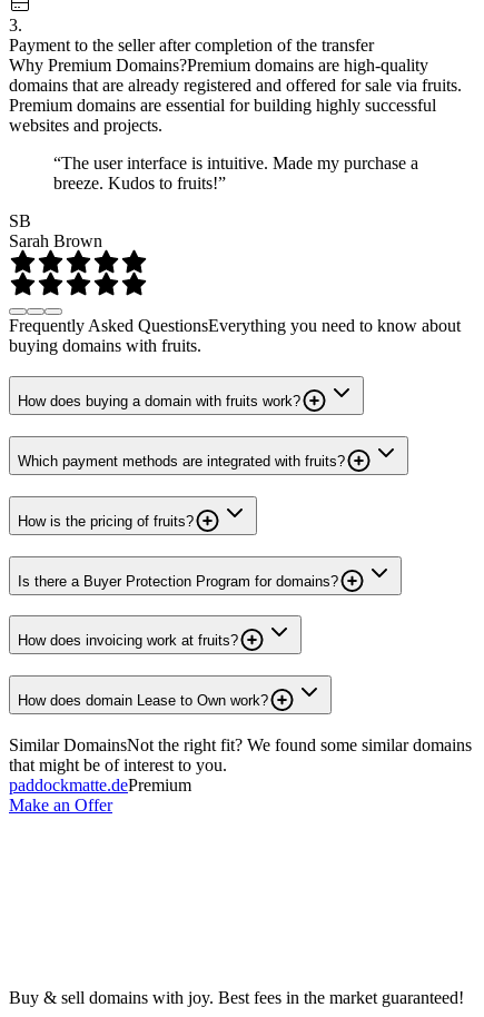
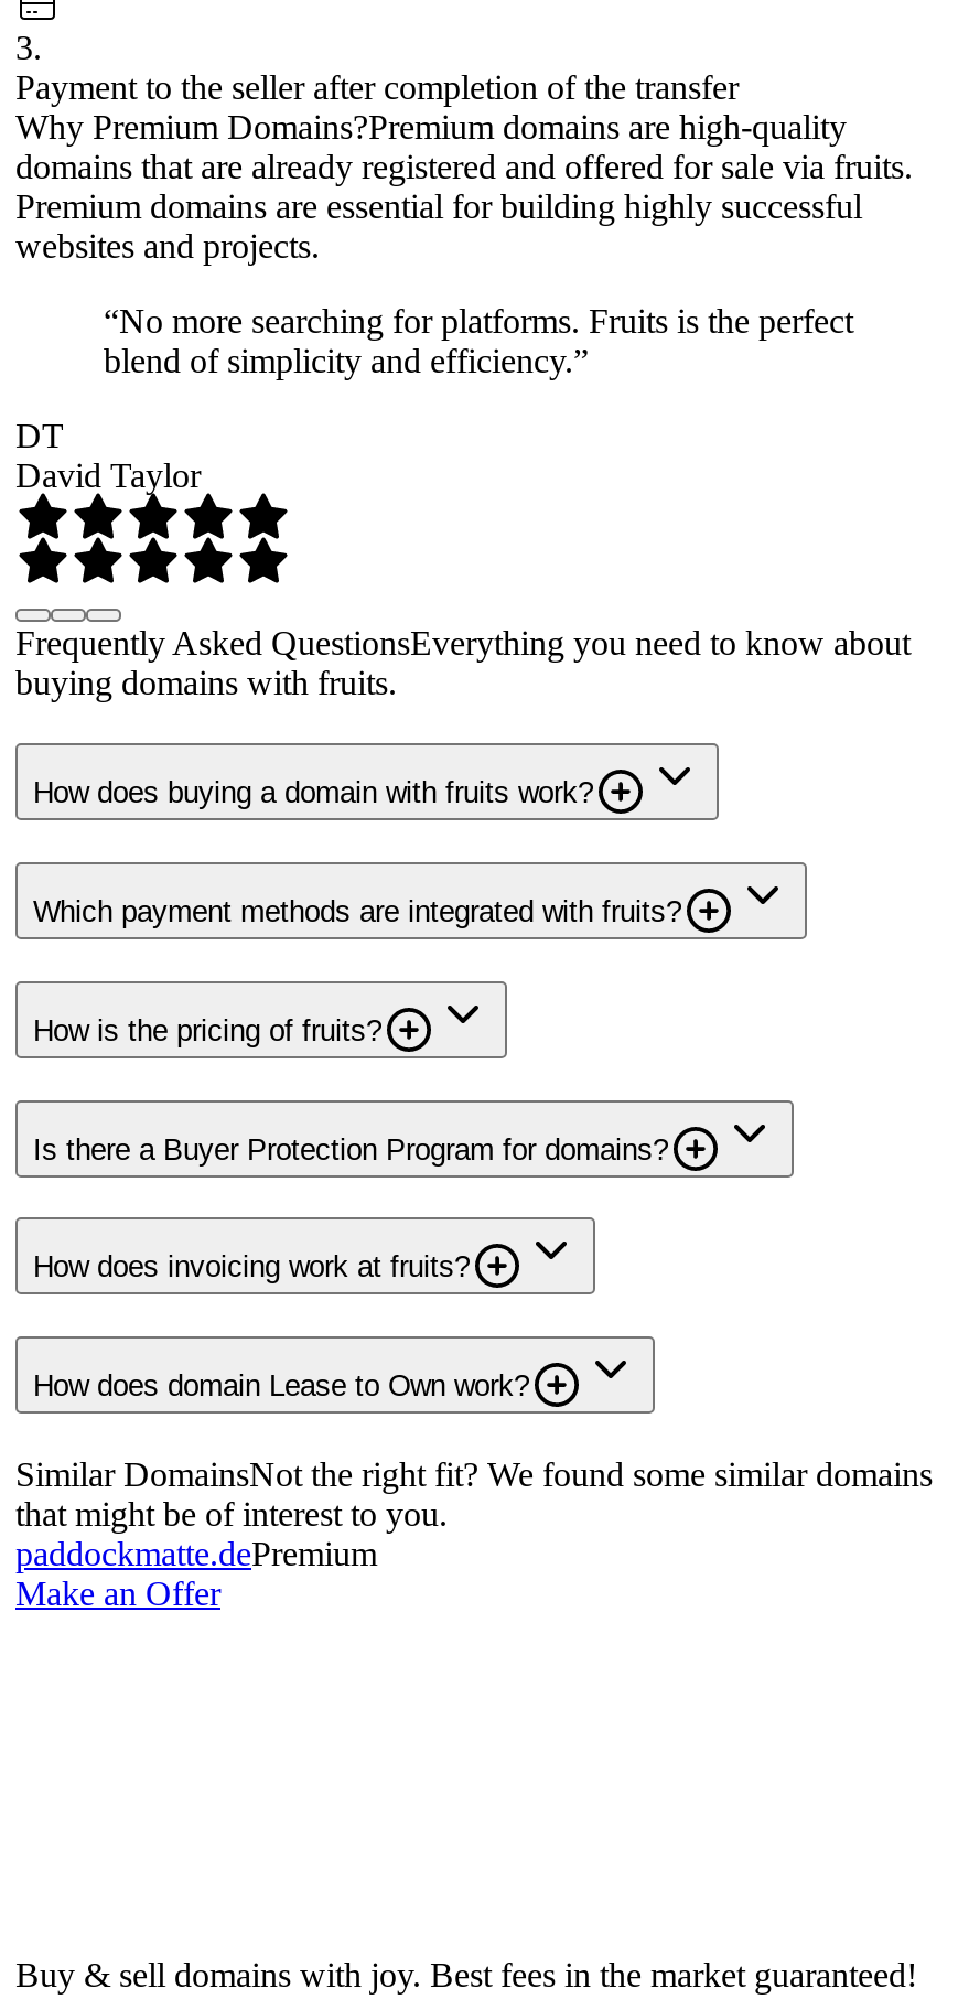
[53,153,418,192] “The user interface is intuitive. Made my purchase a | breeze. Kudos to fruits!” -> [104,301,853,378] “No more searching for platforms. Fruits is the perfect | blend of simplicity and efficiency.”
[9,211,102,250] SB | Sarah Brown -> [15,416,201,493] DT | David Taylor

